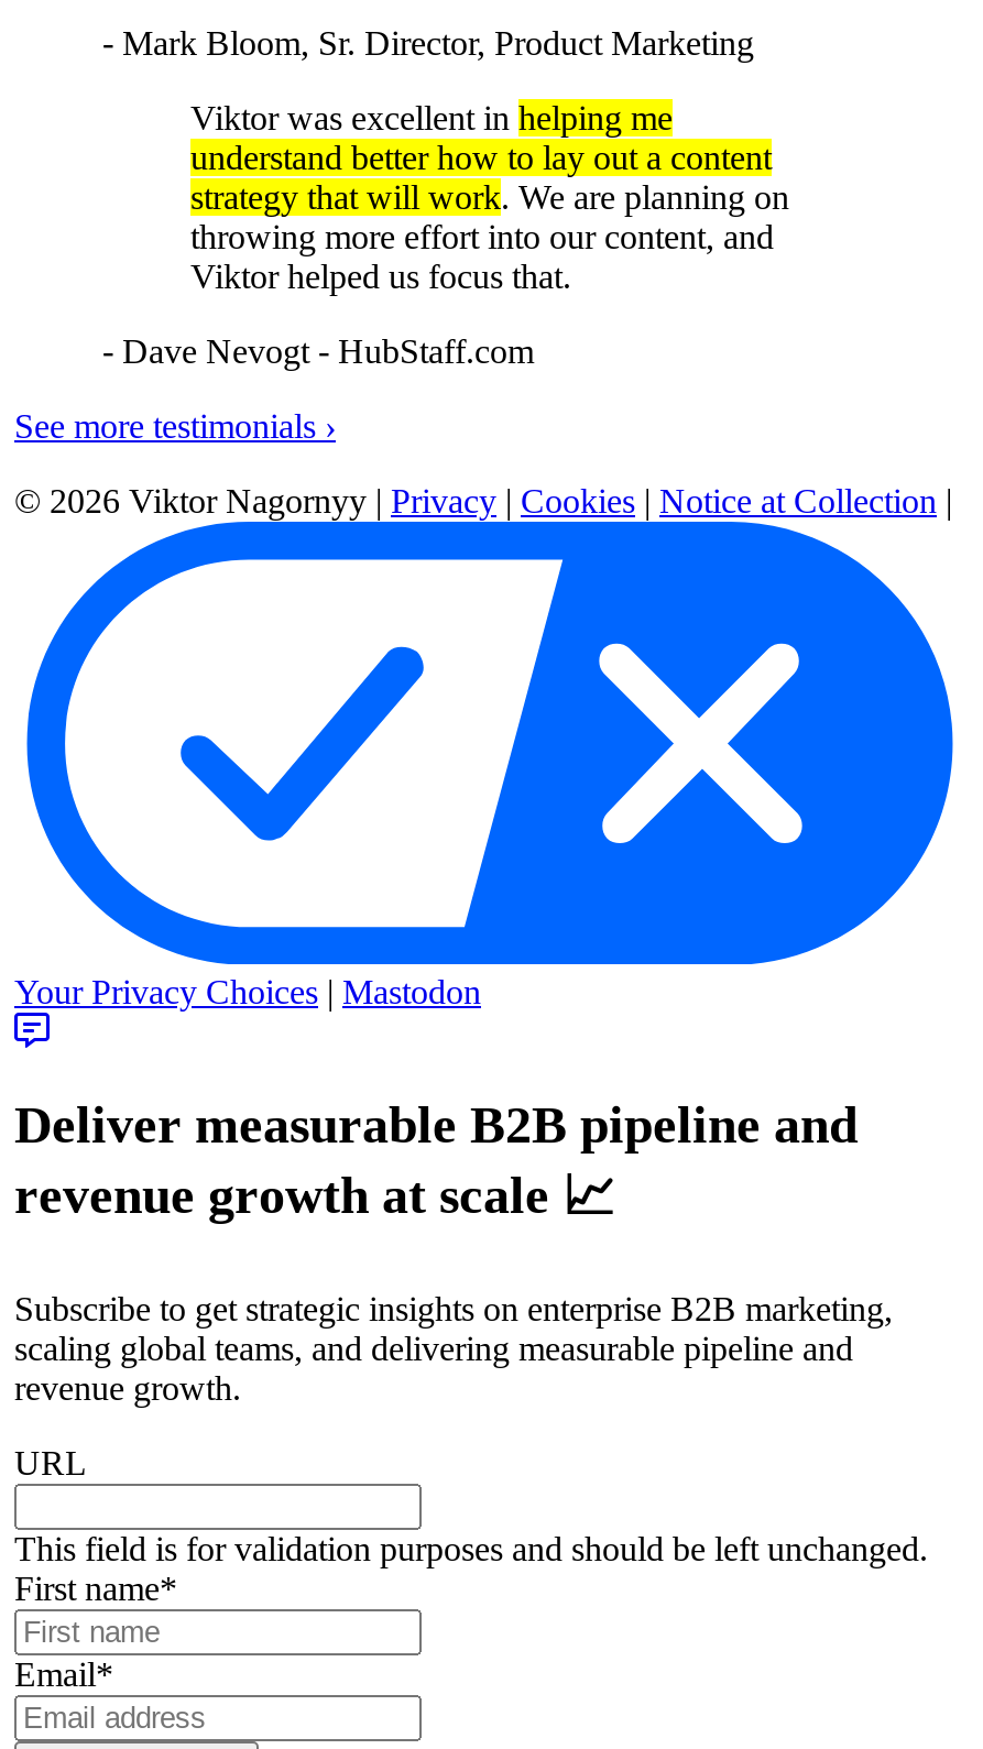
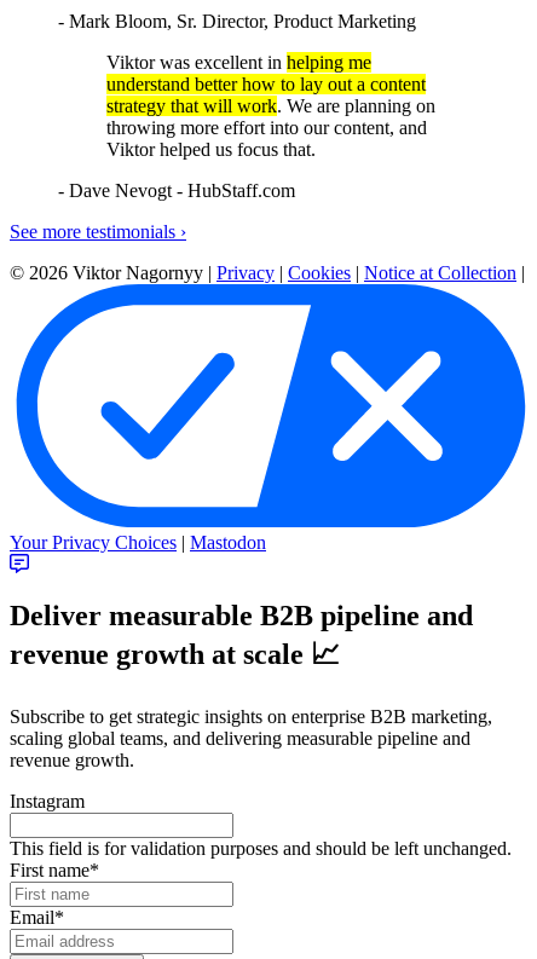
[14,1444,87,1482] URL -> [10,791,85,812] Instagram

